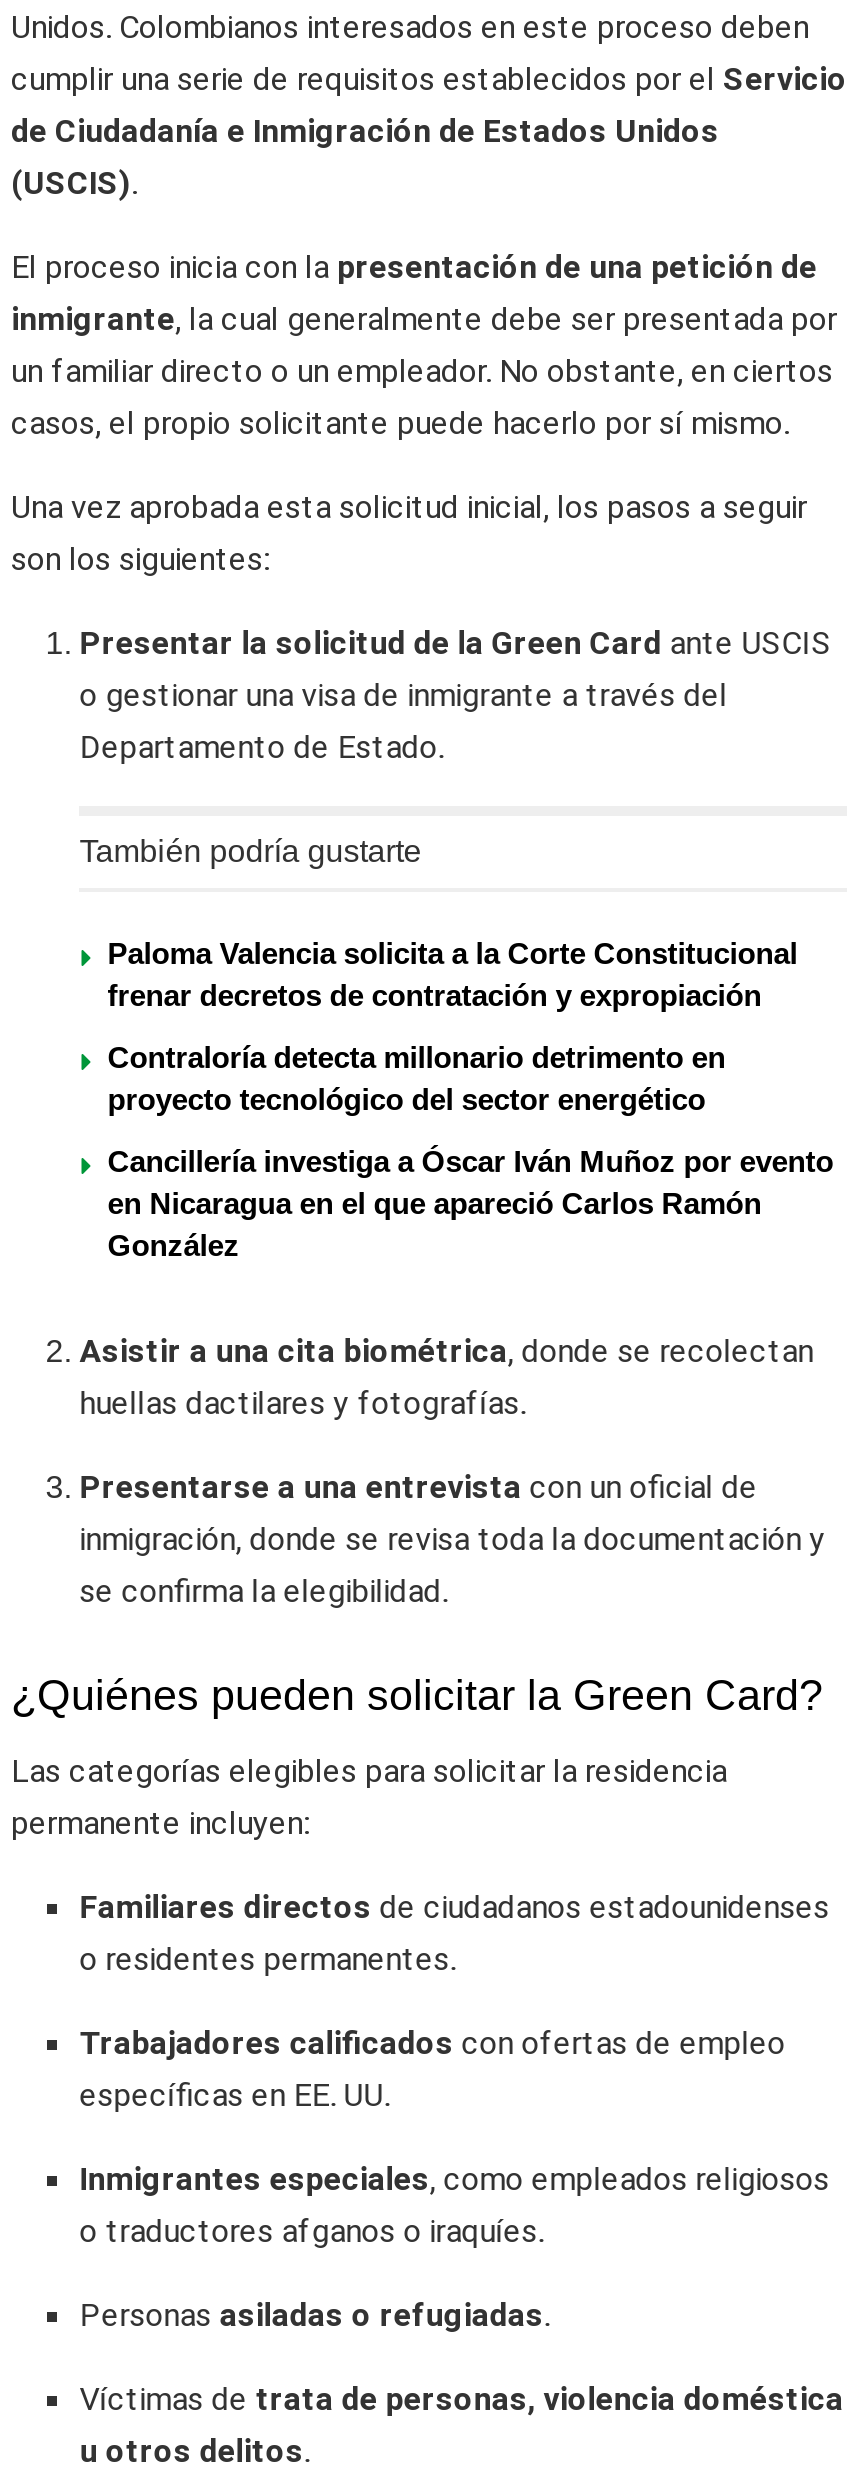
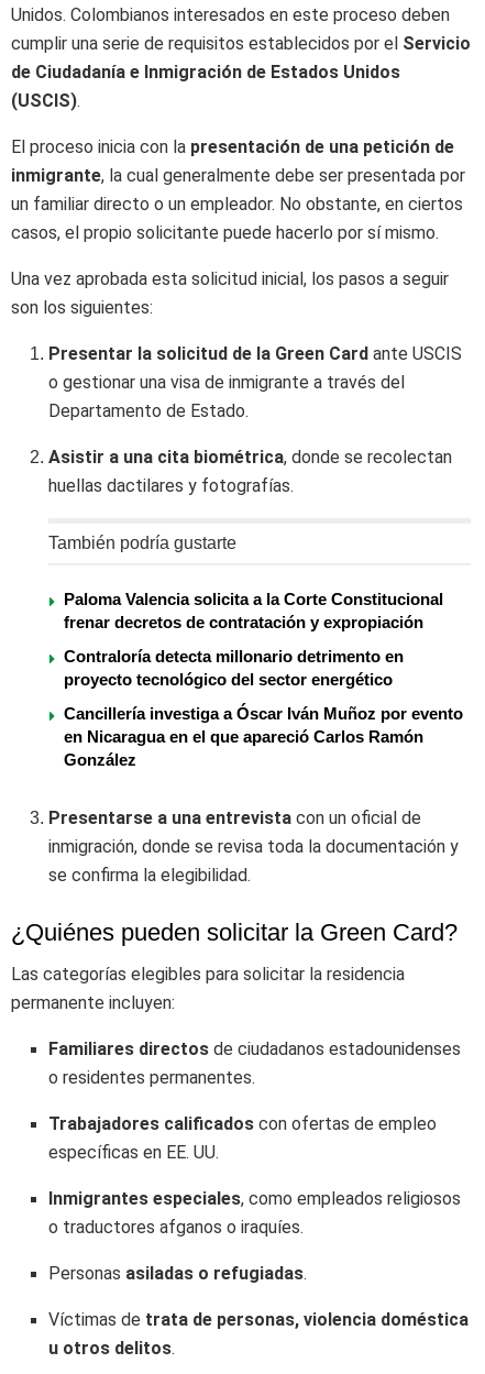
moved [80,833,834,1261] -> [49,533,463,769]: También podría gustarte | Paloma Valencia solicita a la Corte Constitucional | frenar decretos de contratación y expropiación | Contraloría detecta millonario detrimento en | proyecto tecnológico del sector energético | Cancillería investiga a Óscar Iván Muñoz por evento | en Nicaragua en el que apareció Carlos Ramón | González
moved [80,1331,814,1421] -> [49,446,452,496]: Asistir a una cita biométrica, donde se recolectan | huellas dactilares y fotografías.

